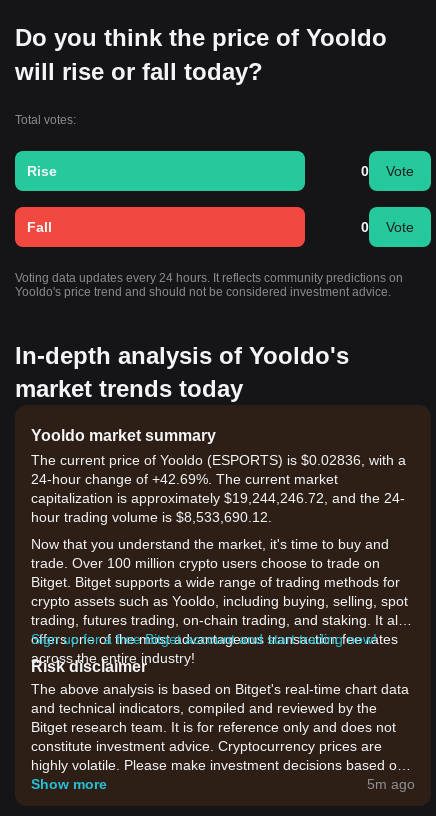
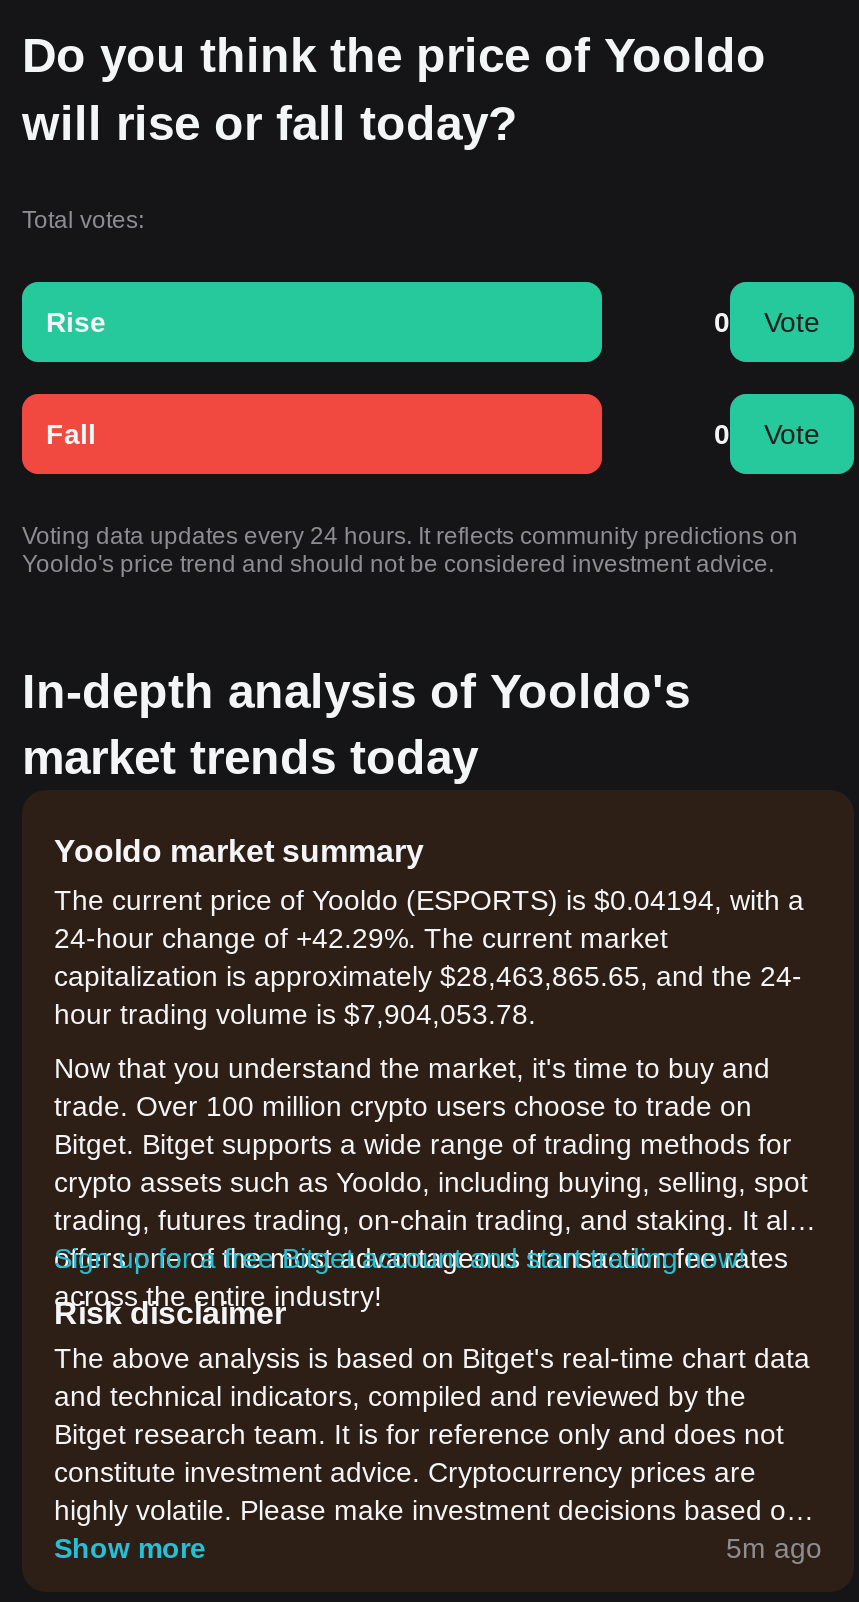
[31,452,406,468] The current price of Yooldo (ESPORTS) is $0.02836, with a -> [54,884,804,916] The current price of Yooldo (ESPORTS) is $0.04194, with a
[31,471,338,487] 24-hour change of +42.69%. The current market -> [54,922,668,954] 24-hour change of +42.29%. The current market
[31,490,405,506] capitalization is approximately $19,244,246.72, and the 24- -> [54,960,802,992] capitalization is approximately $28,463,865.65, and the 24-
[31,509,272,525] hour trading volume is $8,533,690.12. -> [54,998,536,1030] hour trading volume is $7,904,053.78.

